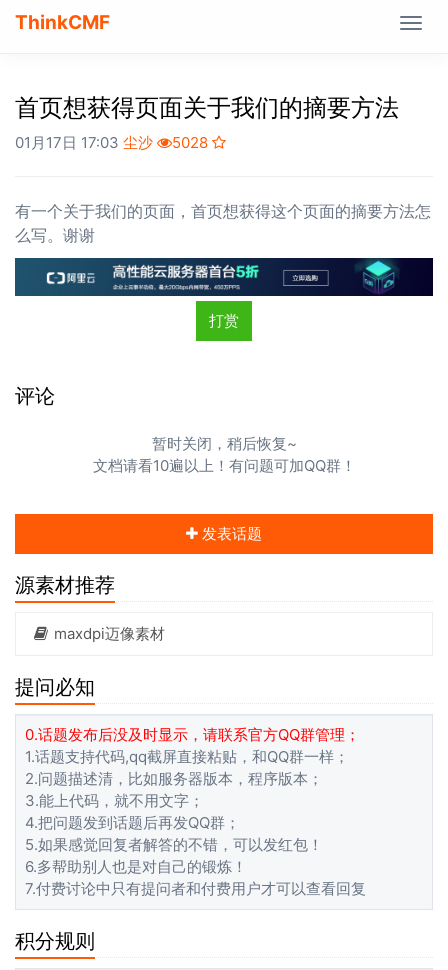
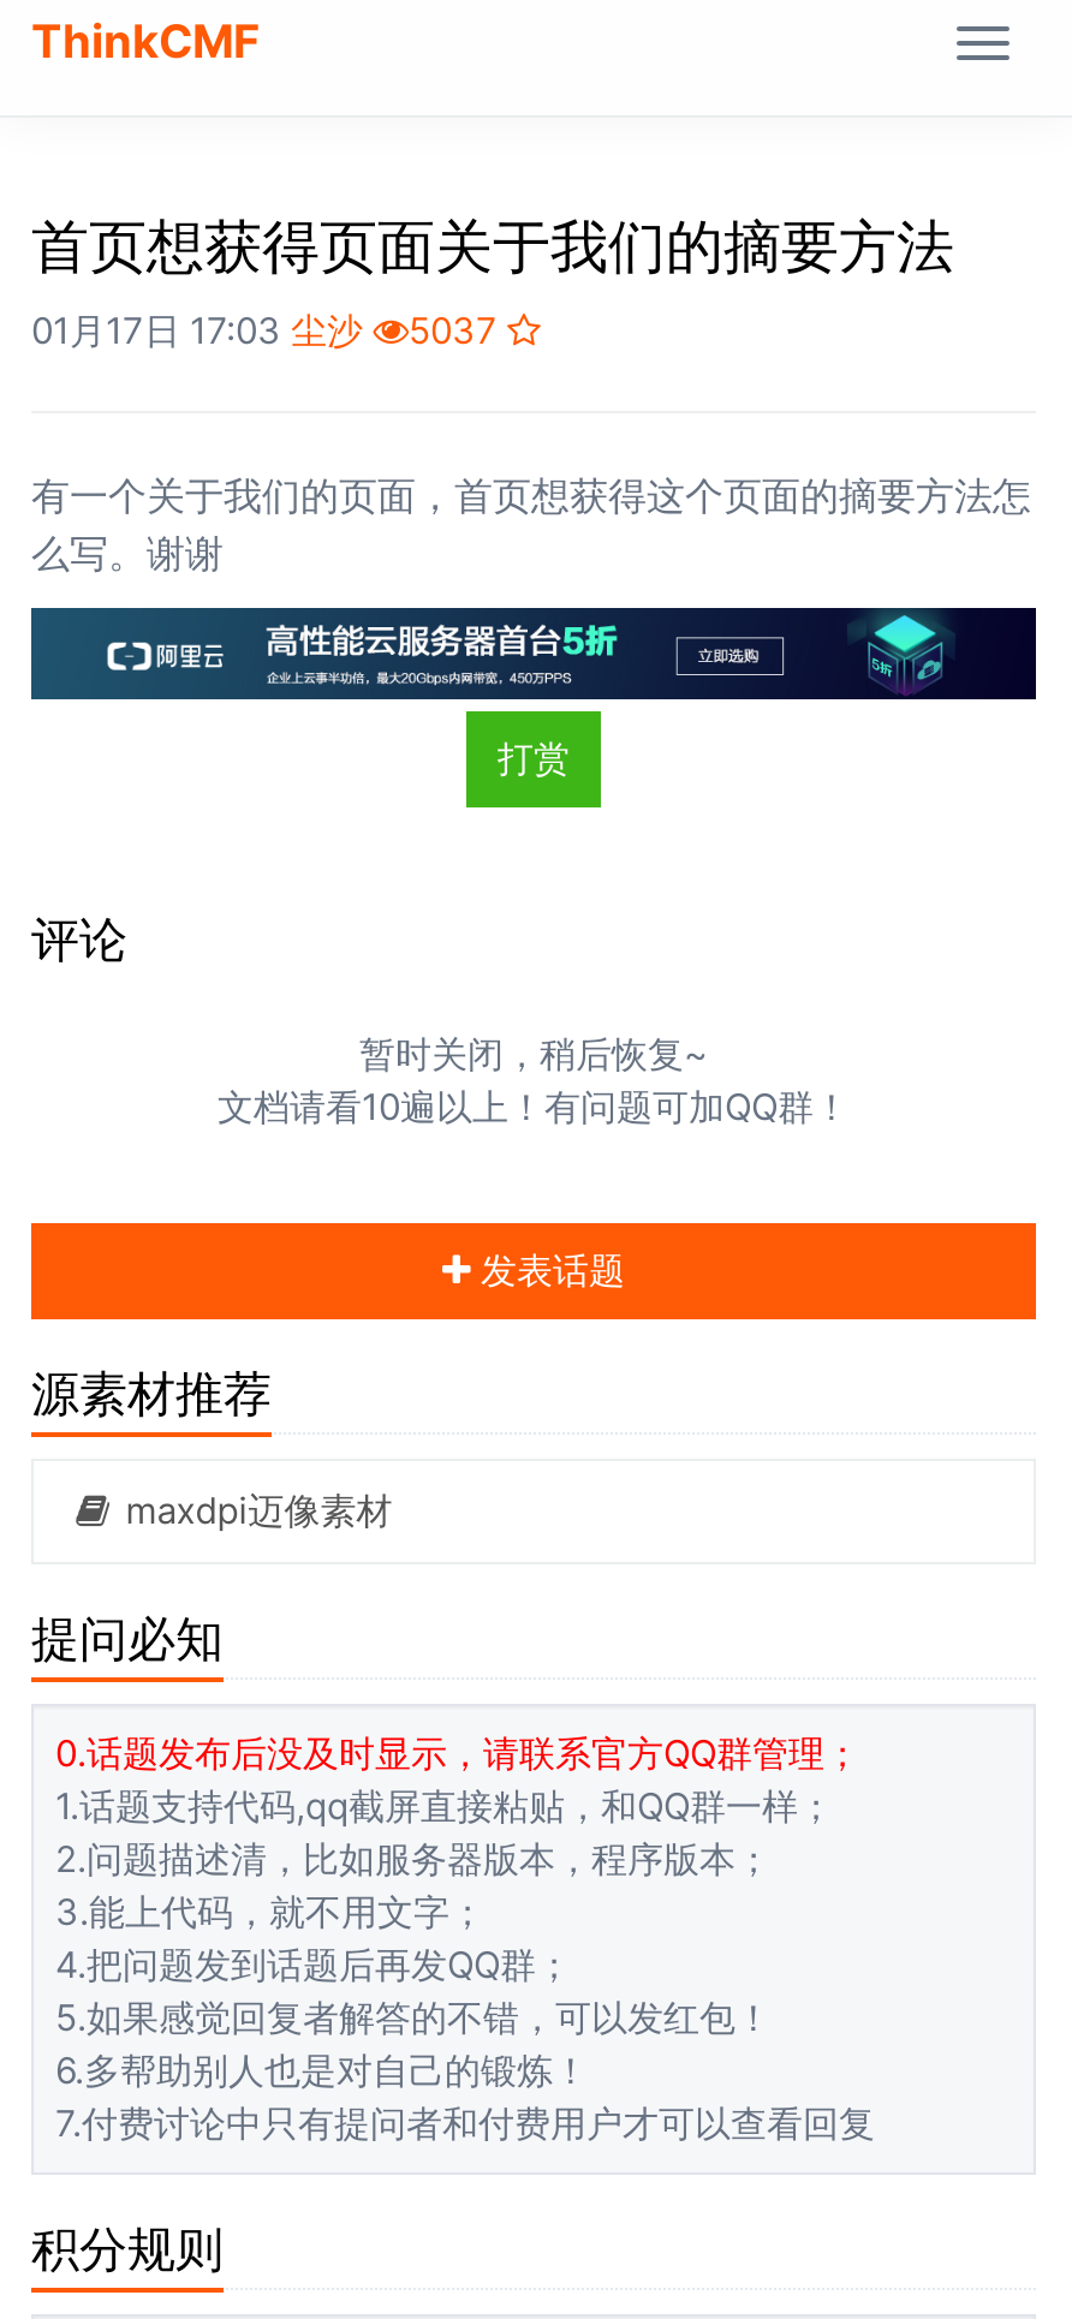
[15,133,208,152] 01月17日 17:03尘沙 5028 -> [31,308,498,353] 01月17日 17:03尘沙 5037

